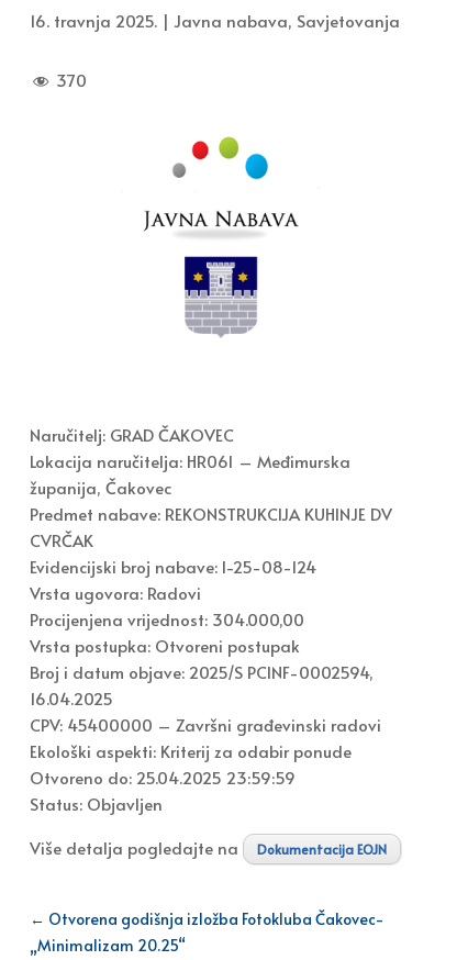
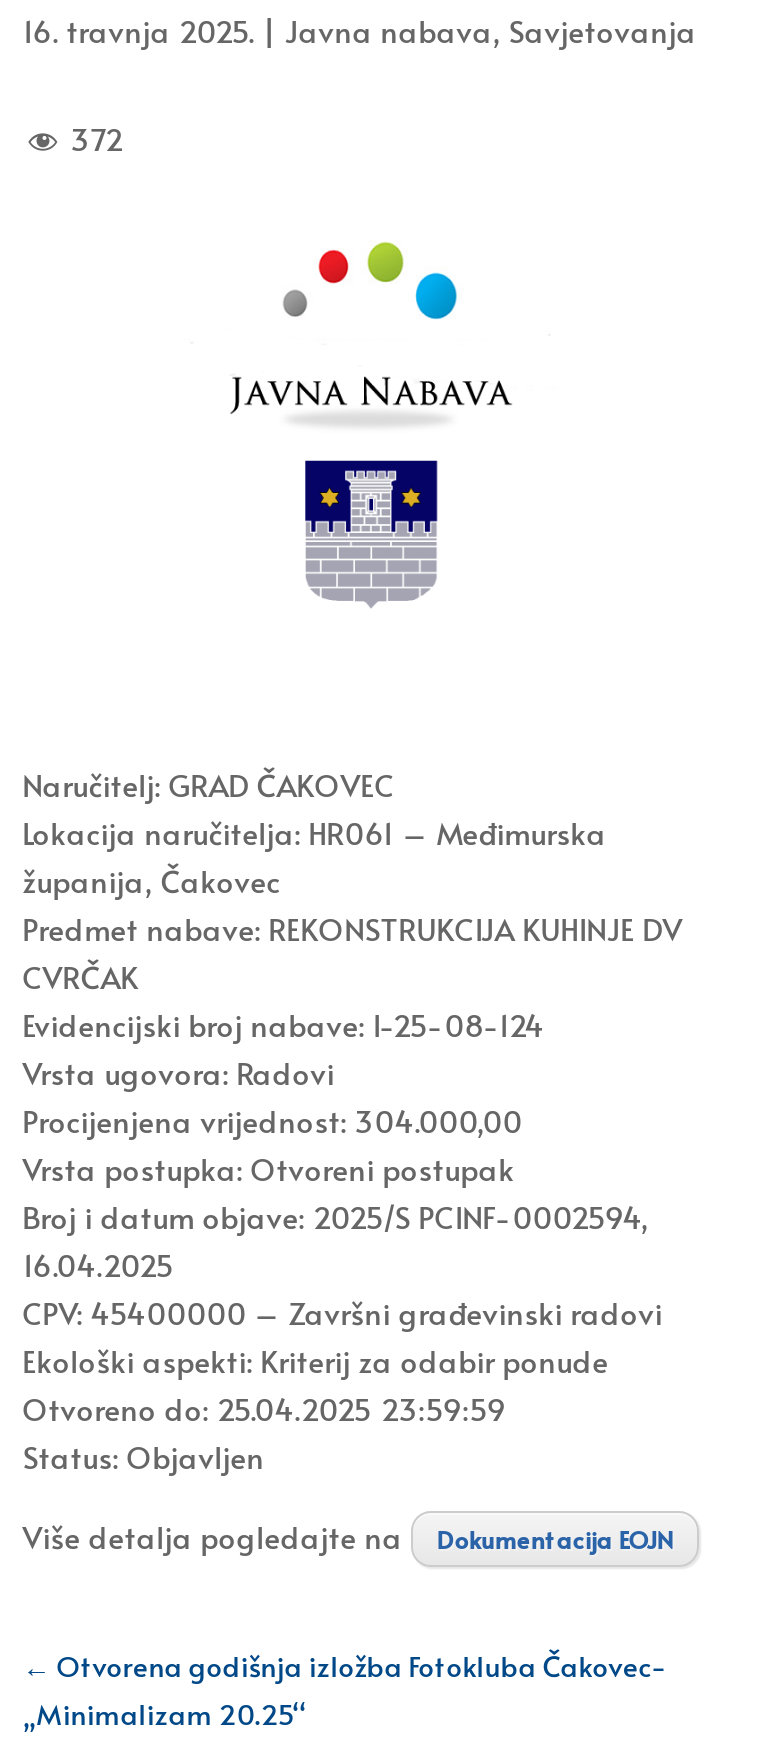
[56,68,87,91] 370 -> [71,117,123,159] 372

